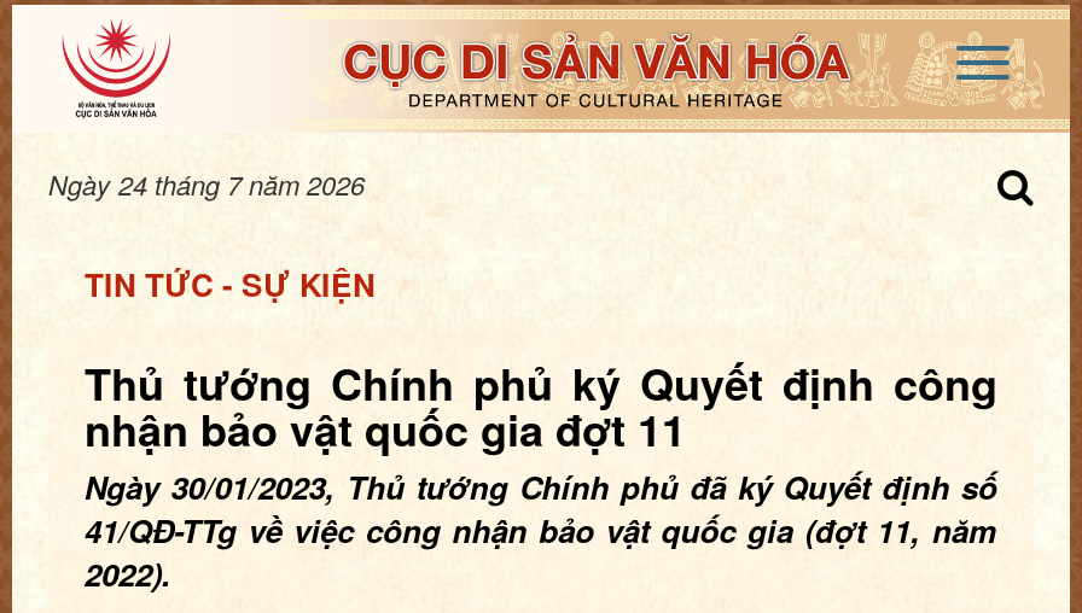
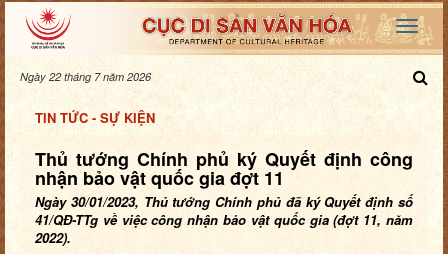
[48,167,365,204] Ngày 24 tháng 7 năm 2026 -> [20,69,151,84] Ngày 22 tháng 7 năm 2026

